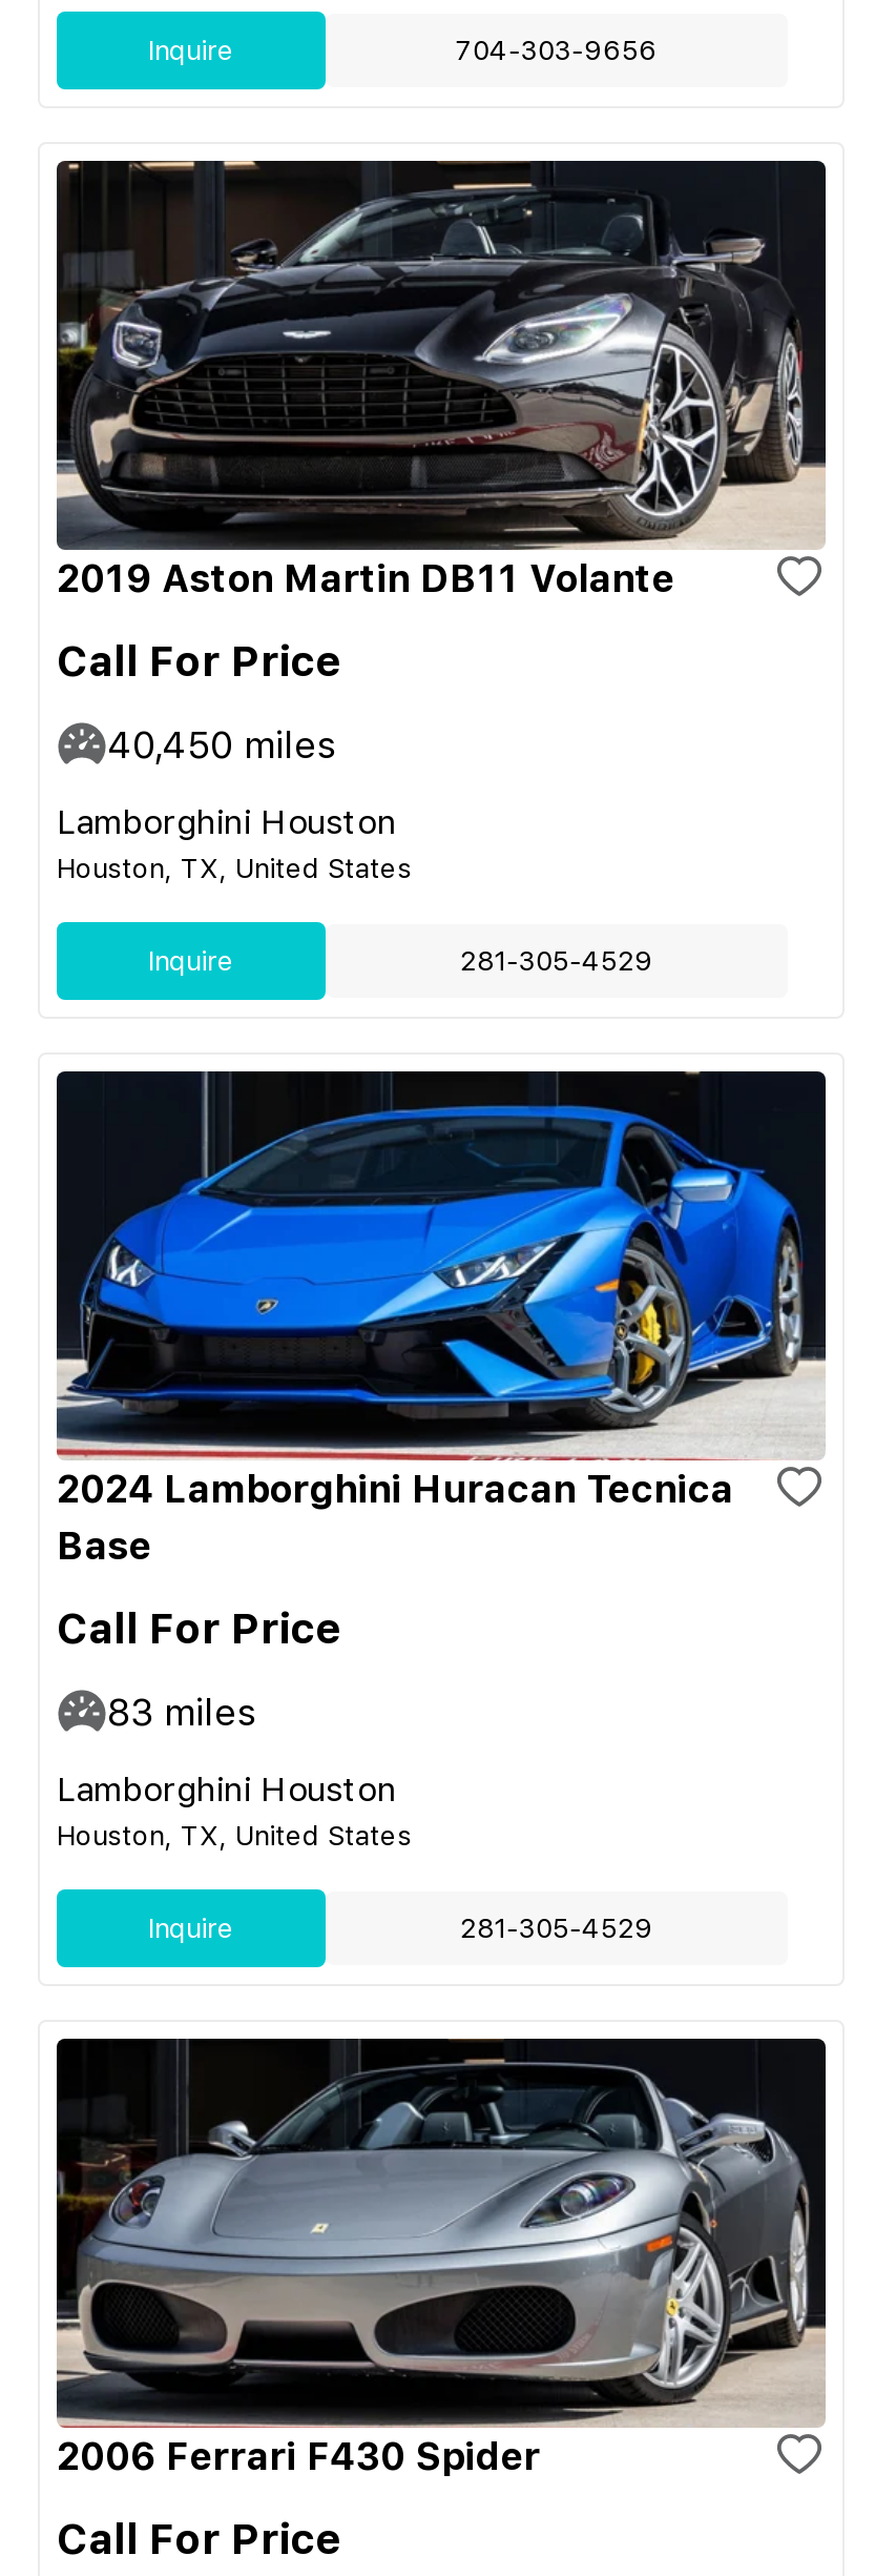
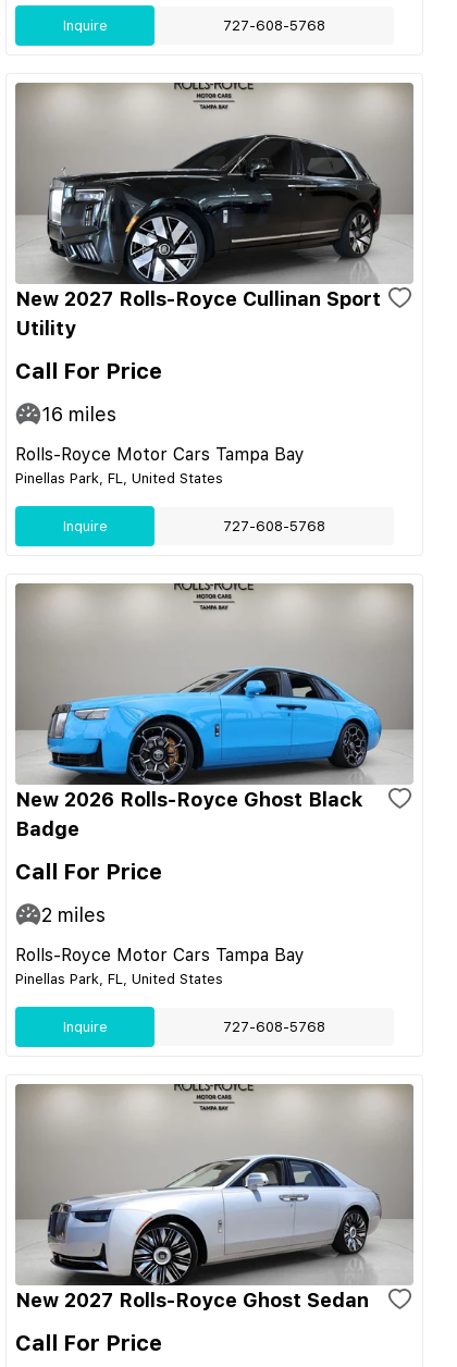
[456,34,657,66] 704-303-9656 -> [223,17,325,34] 727-608-5768
[57,161,826,600] [image] | 2019 Aston Martin DB11 Volante -> [15,83,412,339] [image] | New 2027 Rolls-Royce Cullinan Sport | Utility
[107,722,336,766] 40,450 miles -> [41,402,116,425] 16 miles
[57,802,412,884] Lamborghini Houston | Houston, TX, United States -> [15,444,305,486] Rolls-Royce Motor Cars Tampa Bay | Pinellas Park, FL, United States
[460,945,653,976] 281-305-4529 -> [223,518,325,534] 727-608-5768
[57,1071,826,1567] [image] | 2024 Lamborghini Huracan Tecnica | Base -> [15,582,412,840] [image] | New 2026 Rolls-Royce Ghost Black | Badge
[107,1689,256,1733] 83 miles -> [41,903,106,926] 2 miles
[57,1769,412,1851] Lamborghini Houston | Houston, TX, United States -> [15,944,305,987] Rolls-Royce Motor Cars Tampa Bay | Pinellas Park, FL, United States
[460,1912,653,1944] 281-305-4529 -> [223,1019,325,1035] 727-608-5768
[57,2039,826,2478] [image] | 2006 Ferrari F430 Spider -> [15,1083,412,1311] [image] | New 2027 Rolls-Royce Ghost Sedan

